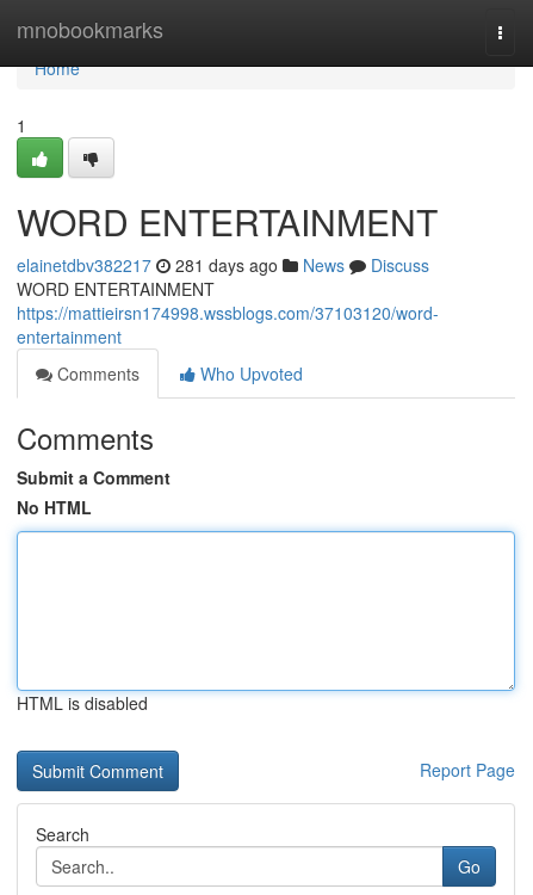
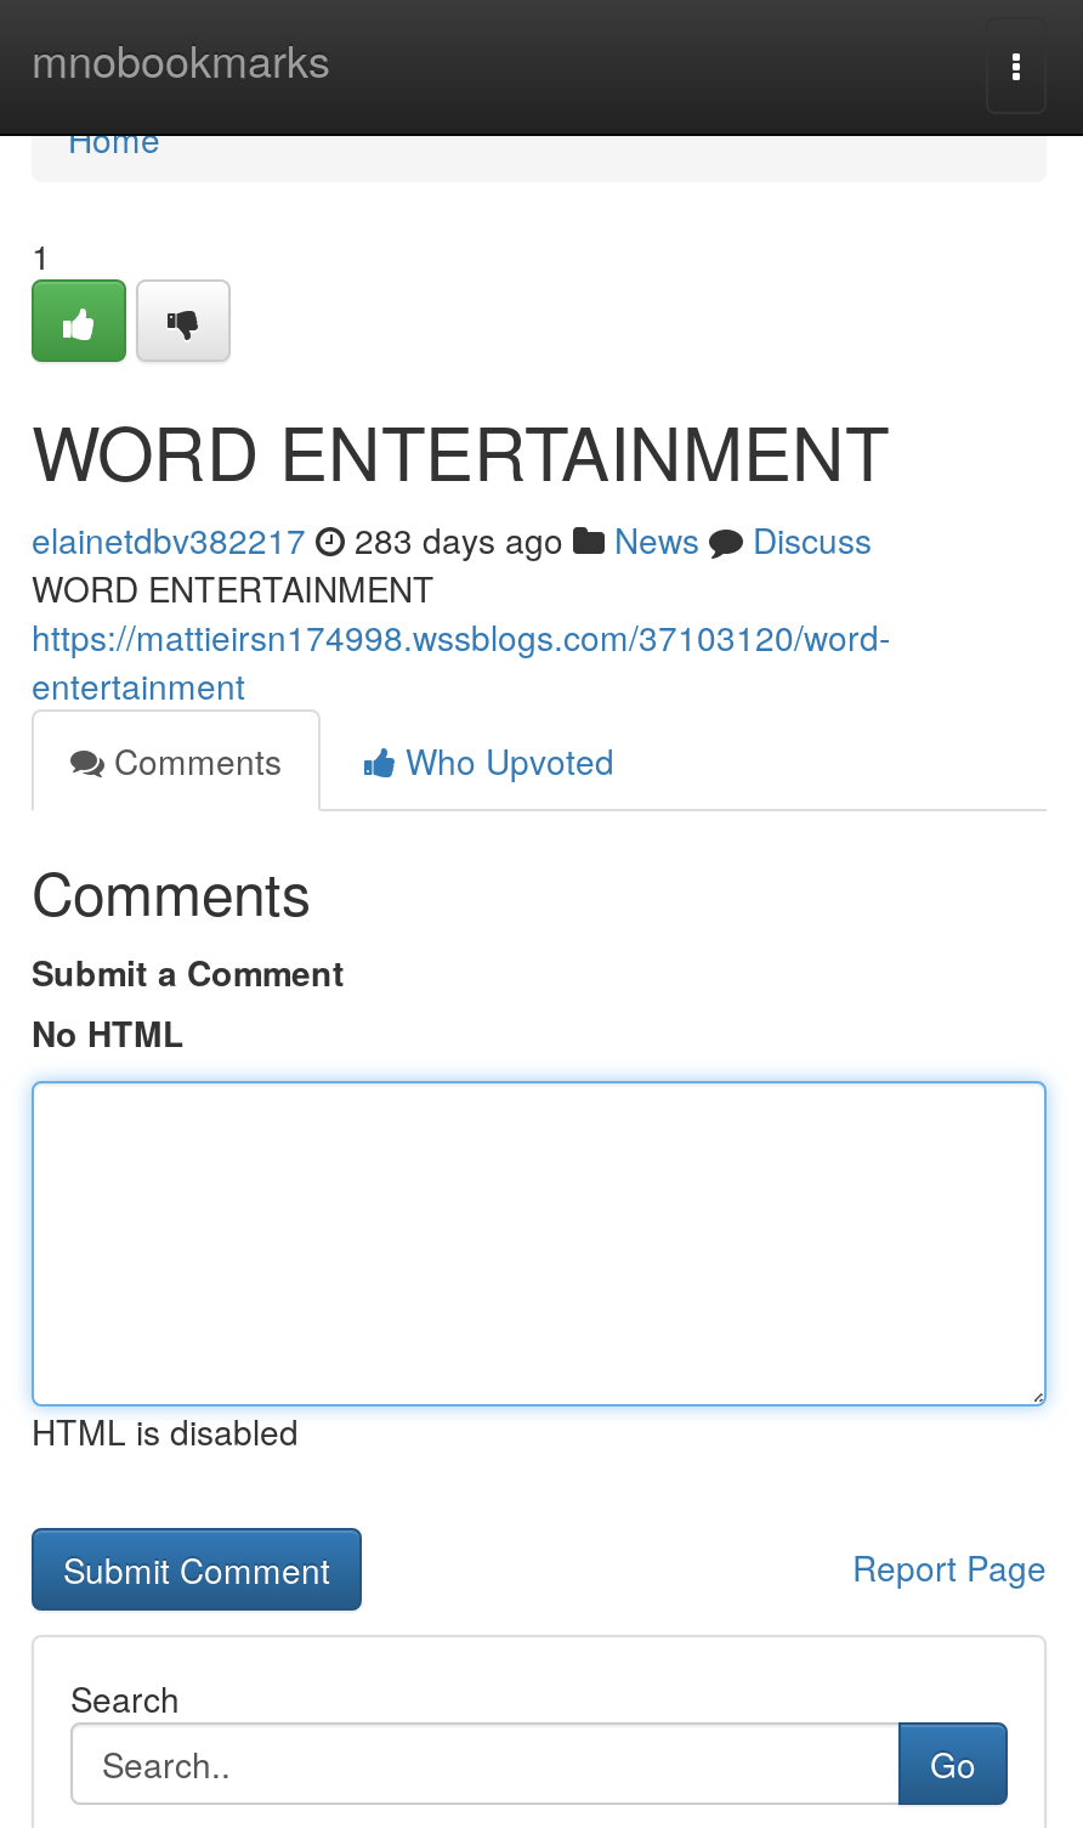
[17,253,429,277] elainetdbv382217 281 days ago News Discuss -> [32,515,872,564] elainetdbv382217 283 days ago News Discuss

